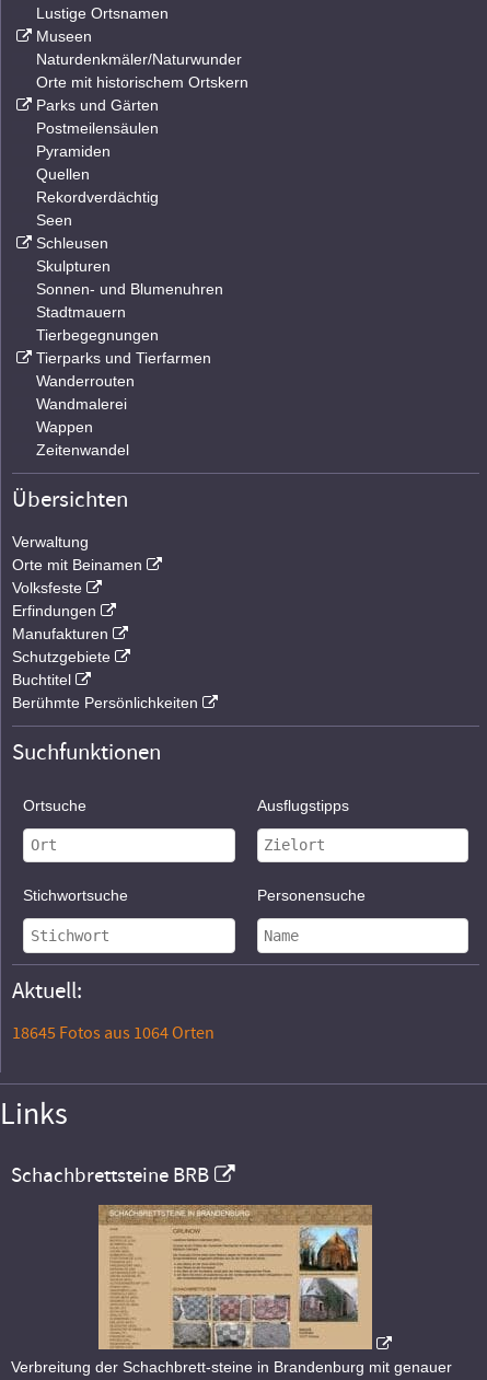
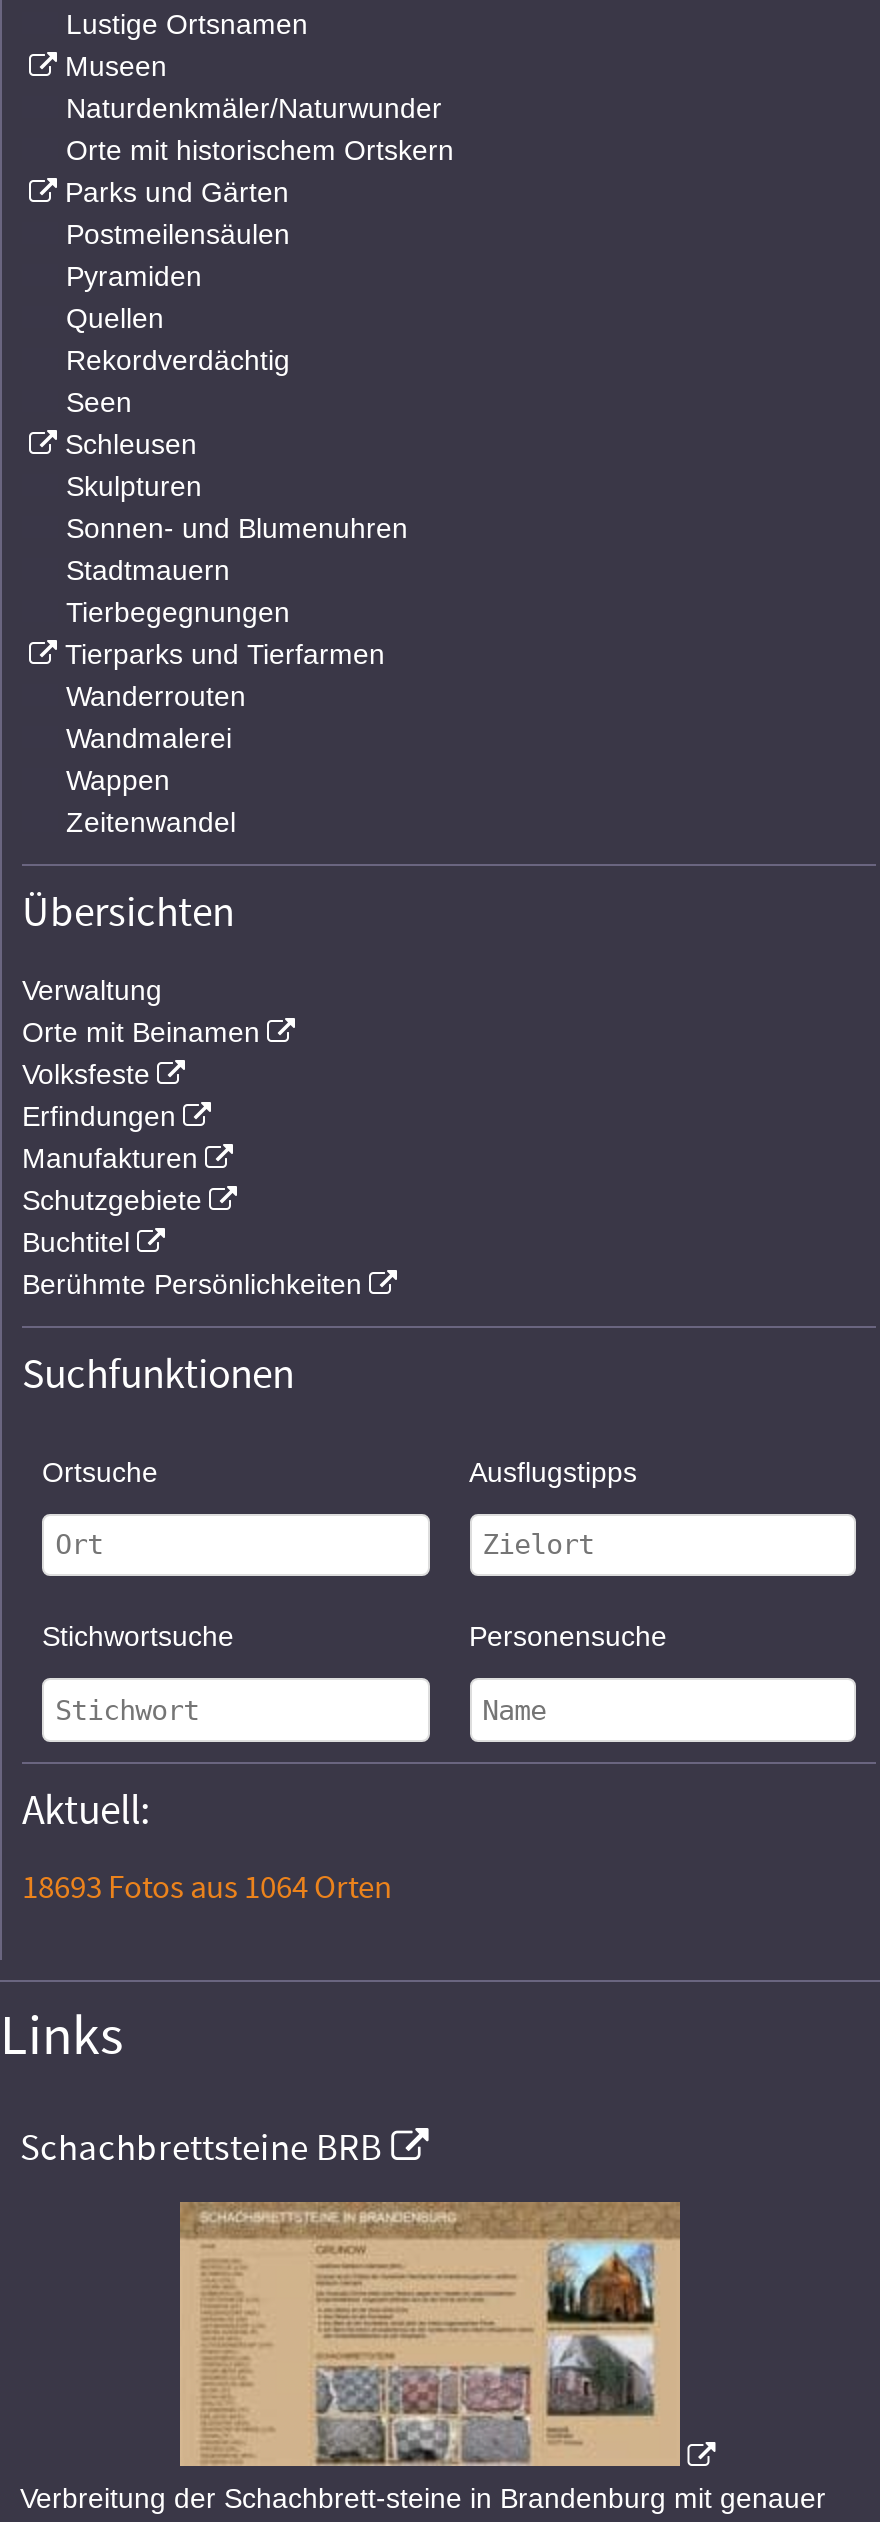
[12,1021,214,1045] 18645 Fotos aus 1064 Orten -> [22,1865,392,1909] 18693 Fotos aus 1064 Orten

